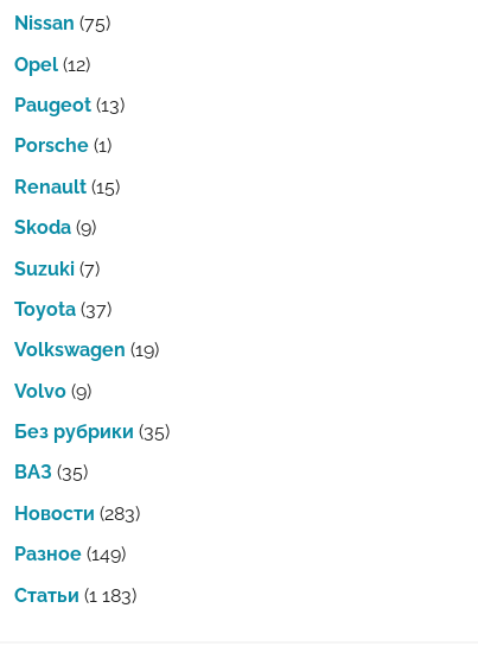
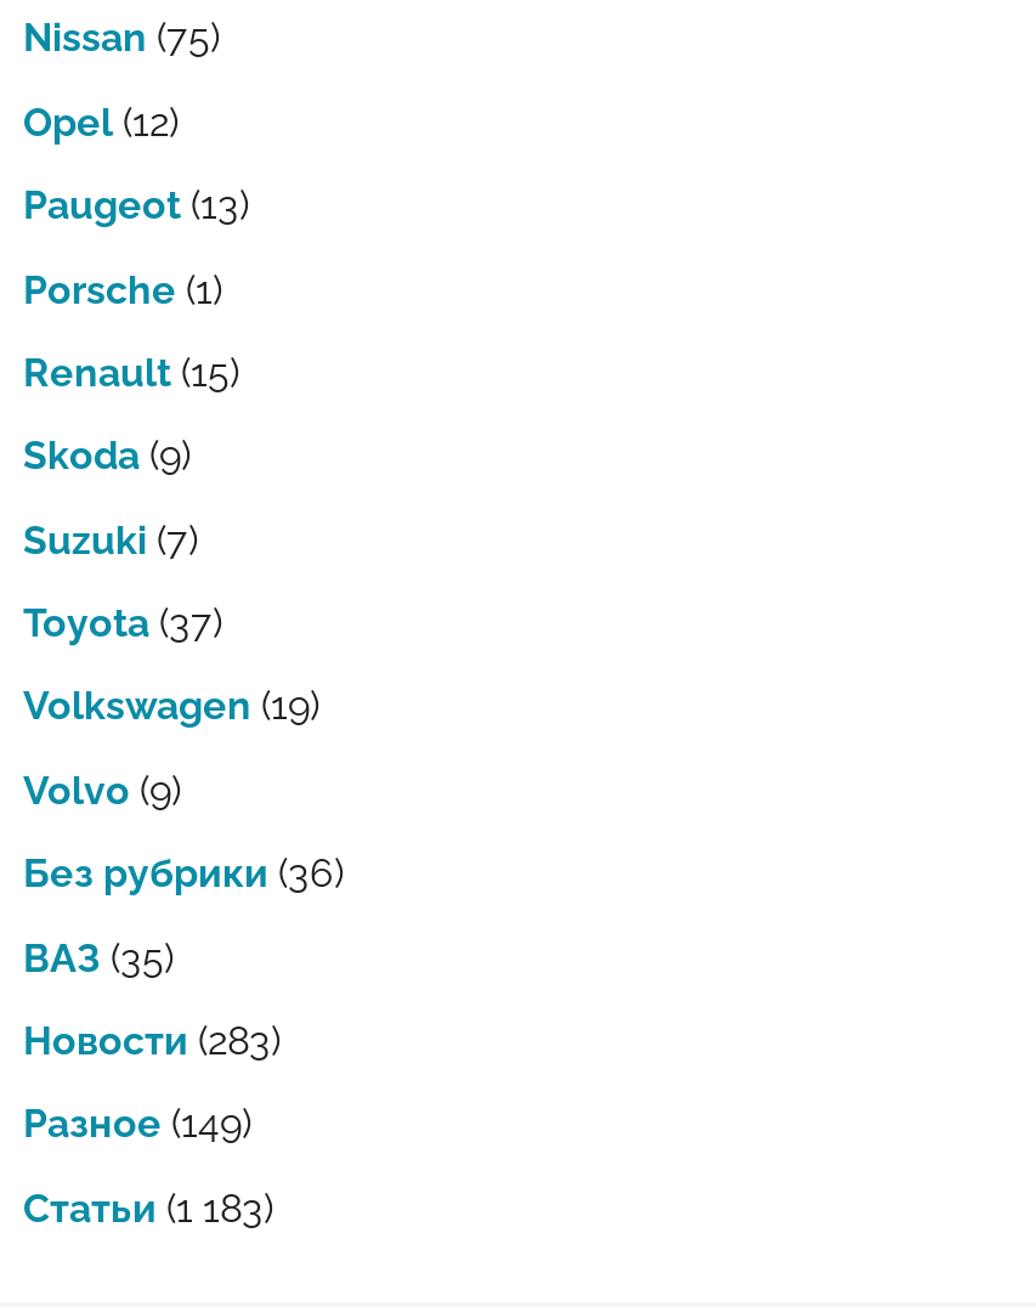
[14,420,170,443] Без рубрики (35) -> [23,850,344,897] Без рубрики (36)

